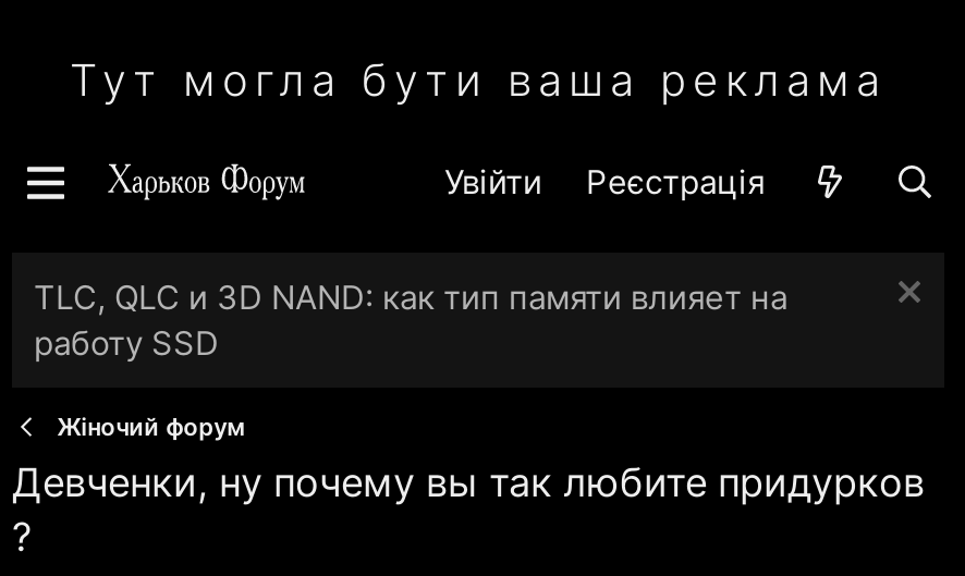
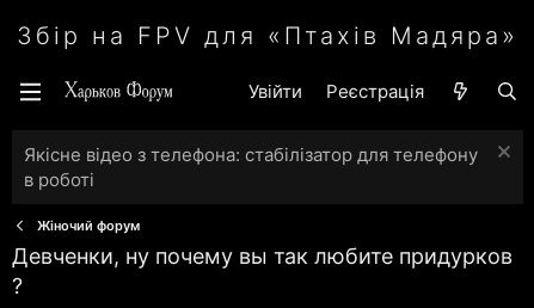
[70,54,887,107] Тут могла бути ваша реклама -> [17,21,518,50] Збір на FPV для «Птахів Мадяра»
[34,277,787,364] TLC, QLC и 3D NAND: как тип памяти влияет на | работу SSD -> [24,143,478,191] Якісне відео з телефона: стабілізатор для телефону | в роботі

